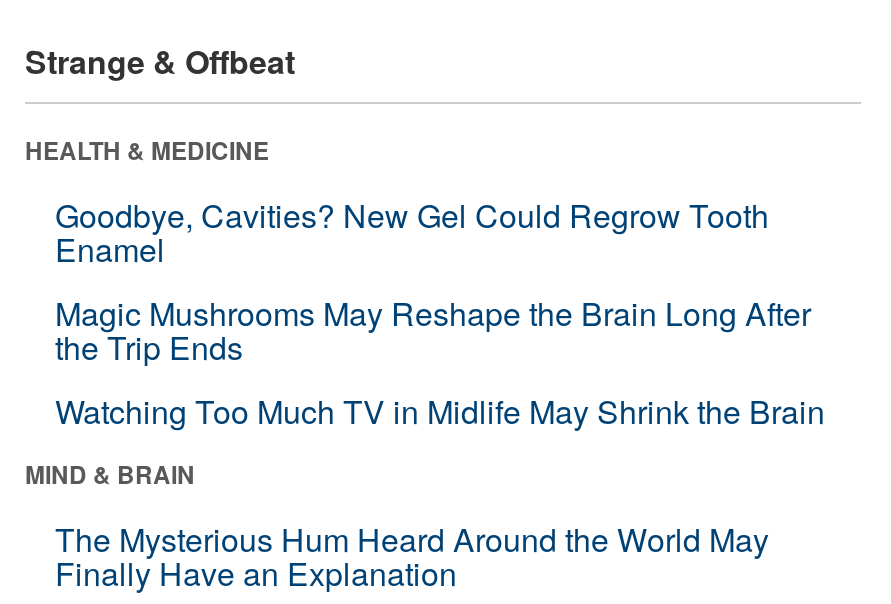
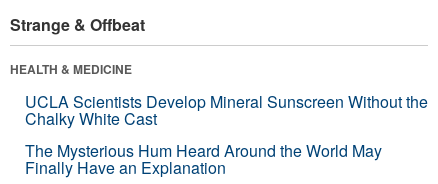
[25,192,825,492] Goodbye, Cavities? New Gel Could Regrow Tooth | Enamel | Magic Mushrooms May Reshape the Brain Long After | the Trip Ends | Watching Too Much TV in Midlife May Shrink the Brain | MIND & BRAIN -> [25,90,428,130] UCLA Scientists Develop Mineral Sunscreen Without the | Chalky White Cast

